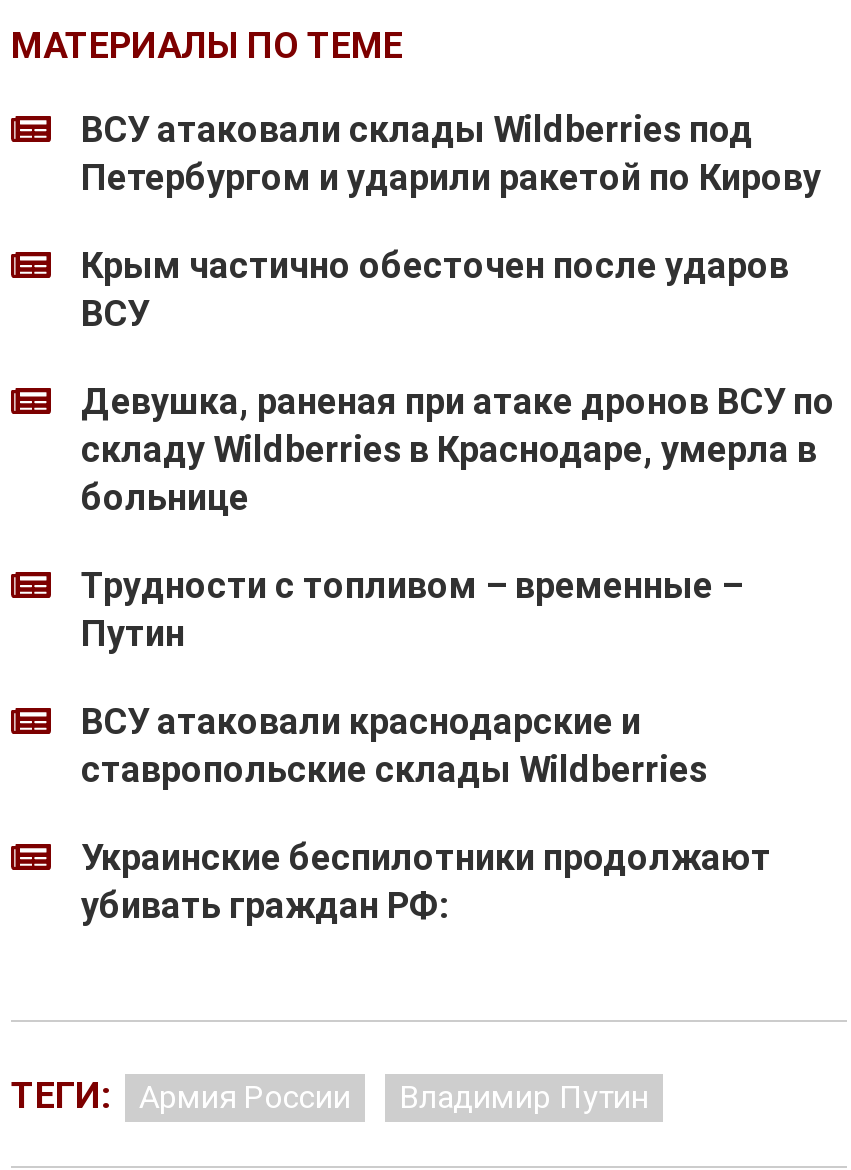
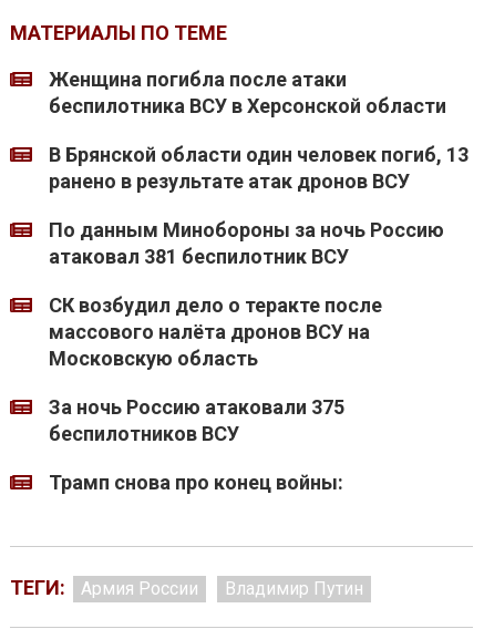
[81,109,821,199] ВСУ атаковали склады Wildberries под | Петербургом и ударили ракетой по Кирову -> [49,68,446,118] Женщина погибла после атаки | беспилотника ВСУ в Херсонской области
[81,245,789,335] Крым частично обесточен после ударов | ВСУ -> [49,143,468,193] В Брянской области один человек погиб, 13 | ранено в результате атак дронов ВСУ
[81,381,835,519] Девушка, раненая при атаке дронов ВСУ по | складу Wildberries в Краснодаре, умерла в | больнице -> [49,218,444,268] По данным Минобороны за ночь Россию | атаковал 381 беспилотник ВСУ
[81,565,743,655] Трудности с топливом – временные – | Путин -> [49,294,382,370] СК возбудил дело о теракте после | массового налёта дронов ВСУ на | Московскую область
[81,701,707,791] ВСУ атаковали краснодарские и | ставропольские склады Wildberries -> [49,396,344,446] За ночь Россию атаковали 375 | беспилотников ВСУ
[81,837,771,927] Украинские беспилотники продолжают | убивать граждан РФ: -> [49,471,343,494] Трамп снова про конец войны:

